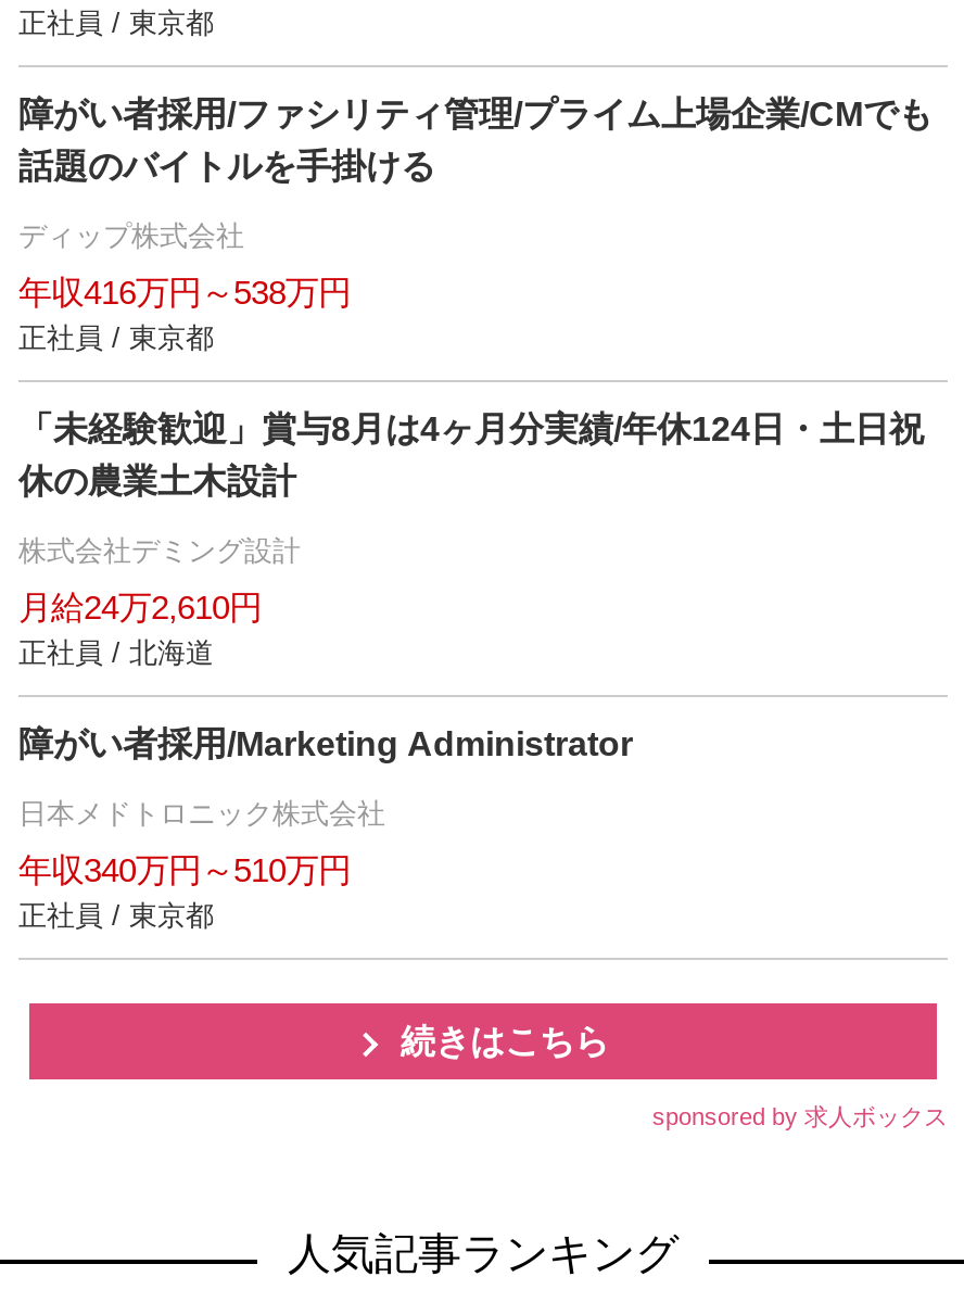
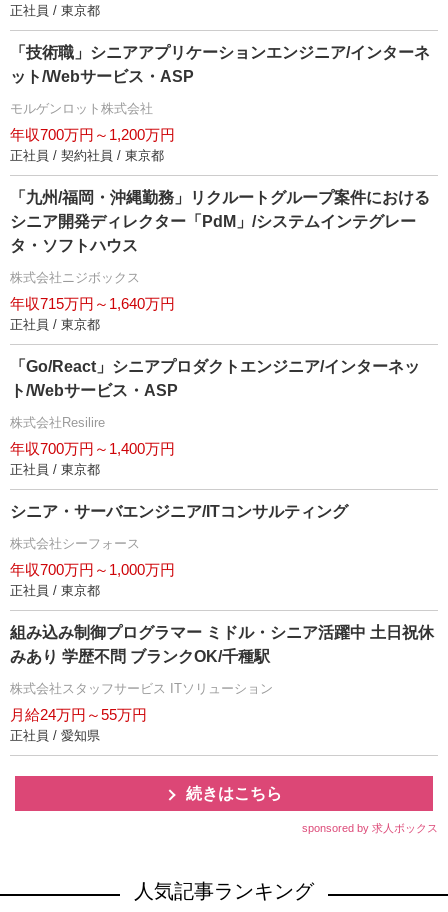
[18,97,933,312] 障がい者採用/ファシリティ管理/プライム上場企業/CMでも | 話題のバイトルを手掛ける | ディップ株式会社 | 年収416万円～538万円 -> [10,44,430,312] 「技術職」シニアアプリケーションエンジニア/インターネ | ット/Webサービス・ASP | モルゲンロット株式会社 | 年収700万円～1,200万円 | 正社員 / 契約社員 / 東京都 | 「九州/福岡・沖縄勤務」リクルートグループ案件における | シニア開発ディレクター「PdM」/システムインテグレー | タ・ソフトハウス | 株式会社ニジボックス | 年収715万円～1,640万円
[18,412,924,889] 「未経験歓迎」賞与8月は4ヶ月分実績/年休124日・土日祝 | 休の農業土木設計 | 株式会社デミング設計 | 月給24万2,610円 | 正社員 / 北海道 | 障がい者採用/Marketing Administrator | 日本メドトロニック株式会社 | 年収340万円～510万円 -> [10,358,420,457] 「Go/React」シニアプロダクトエンジニア/インターネッ | ト/Webサービス・ASP | 株式会社Resilire | 年収700万円～1,400万円
none -> [10,503,434,743] シニア・サーバエンジニア/ITコンサルティング | 株式会社シーフォース | 年収700万円～1,000万円 | 正社員 / 東京都 | 組み込み制御プログラマー ミドル・シニア活躍中 土日祝休 | みあり 学歴不問 ブランクOK/千種駅 | 株式会社スタッフサービス ITソリューション | 月給24万円～55万円 | 正社員 / 愛知県

